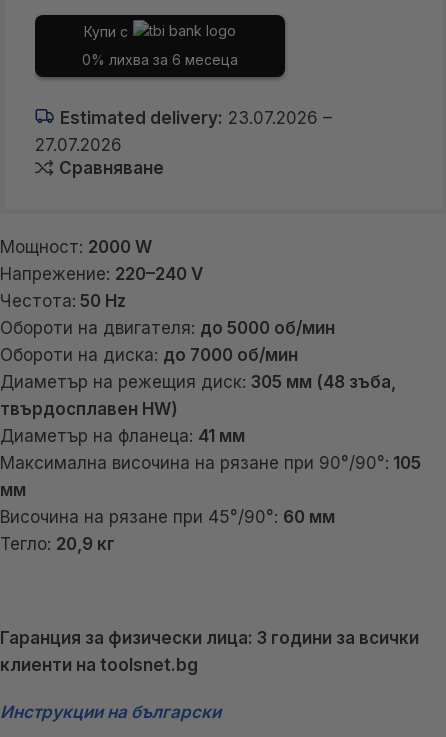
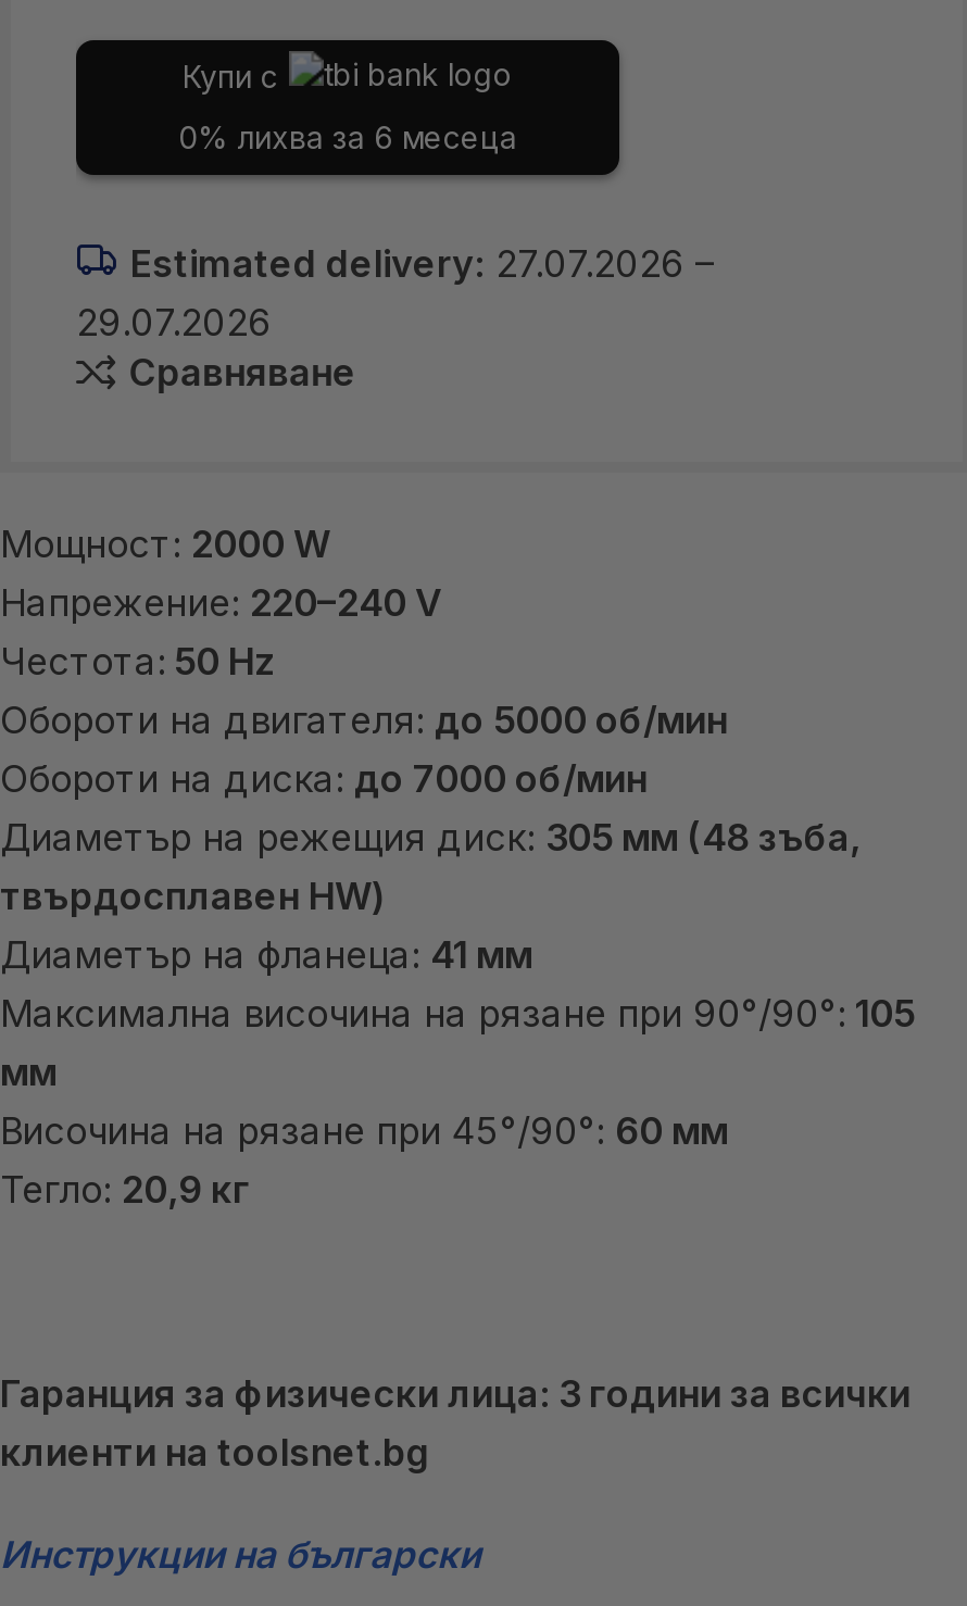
[60,108,332,128] Estimated delivery: 23.07.2026 – -> [130,242,715,286] Estimated delivery: 27.07.2026 –
[35,135,122,155] 27.07.2026 -> [76,301,272,344] 29.07.2026

